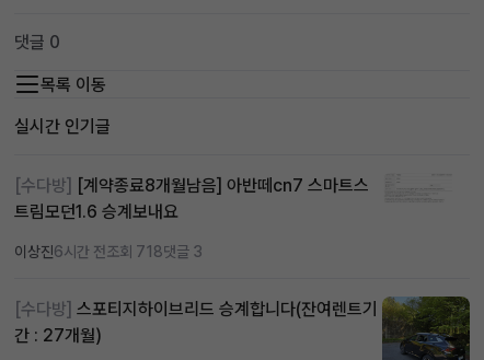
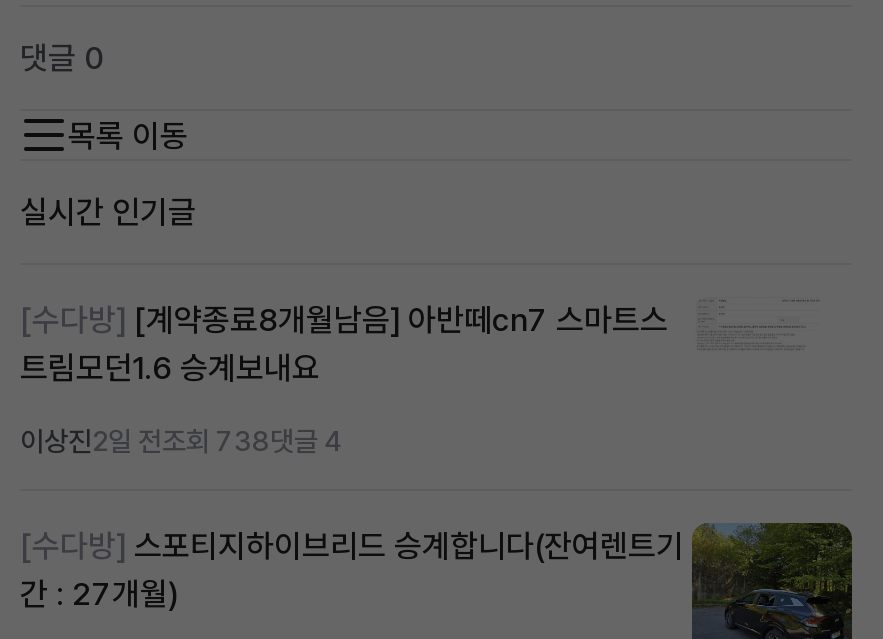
[14,243,203,261] 이상진6시간 전조회 718댓글 3 -> [20,425,342,457] 이상진2일 전조회 738댓글 4

